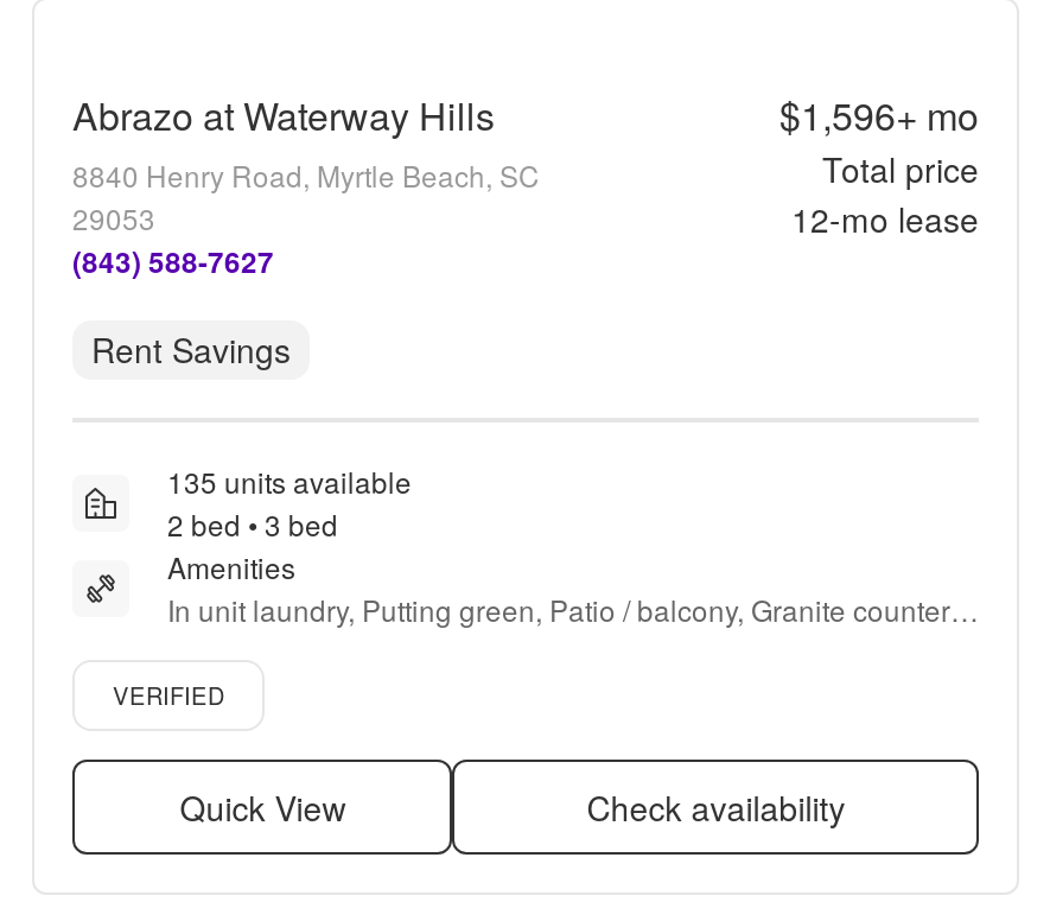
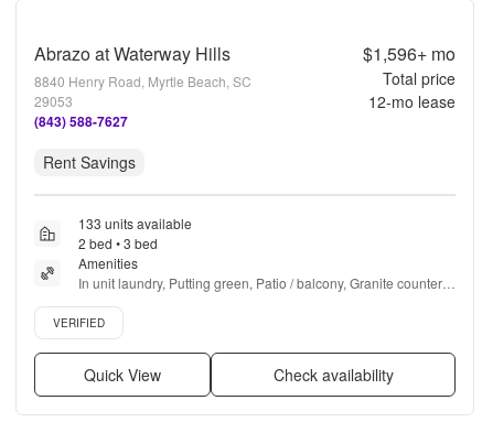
[167,460,412,501] 135 units available -> [78,214,192,232] 133 units available

